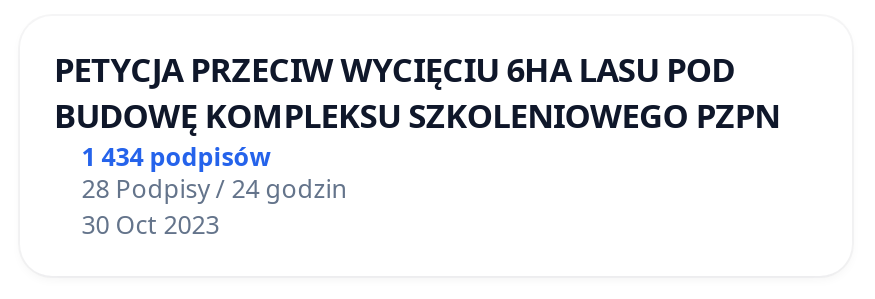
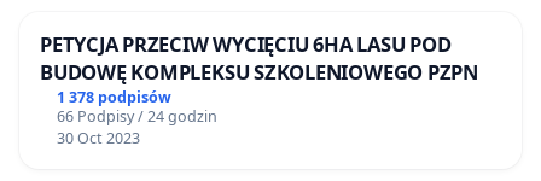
[82,140,272,174] 1 434 podpisów -> [57,87,171,108] 1 378 podpisów
[82,172,348,206] 28 Podpisy / 24 godzin -> [57,106,217,127] 66 Podpisy / 24 godzin

